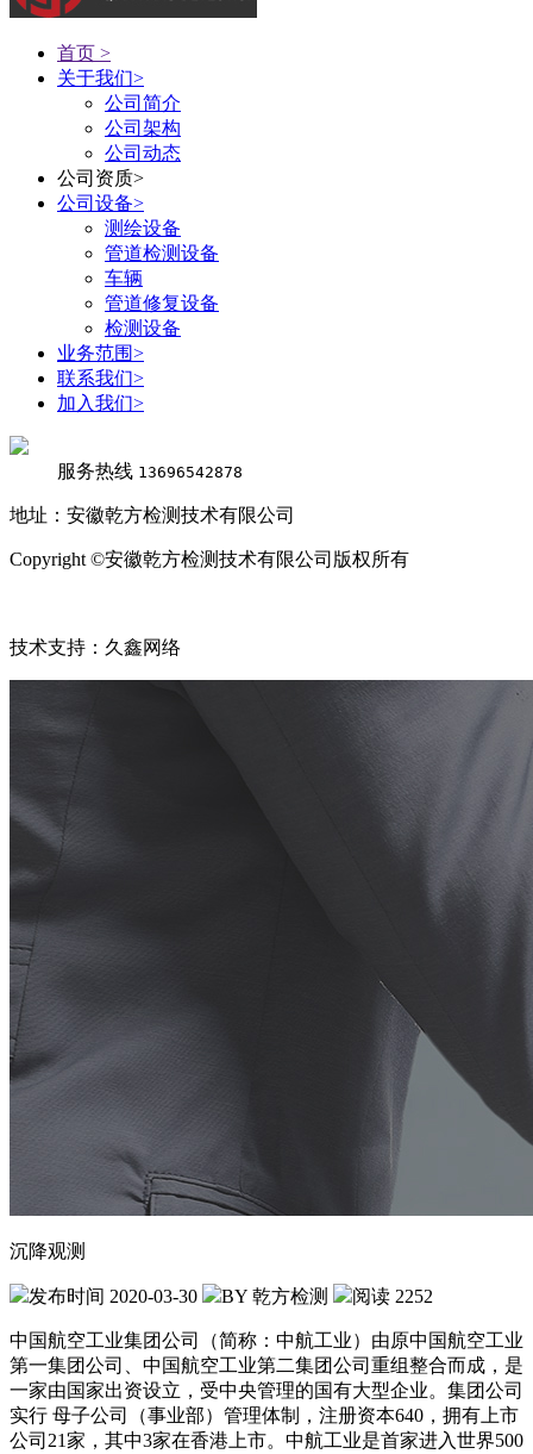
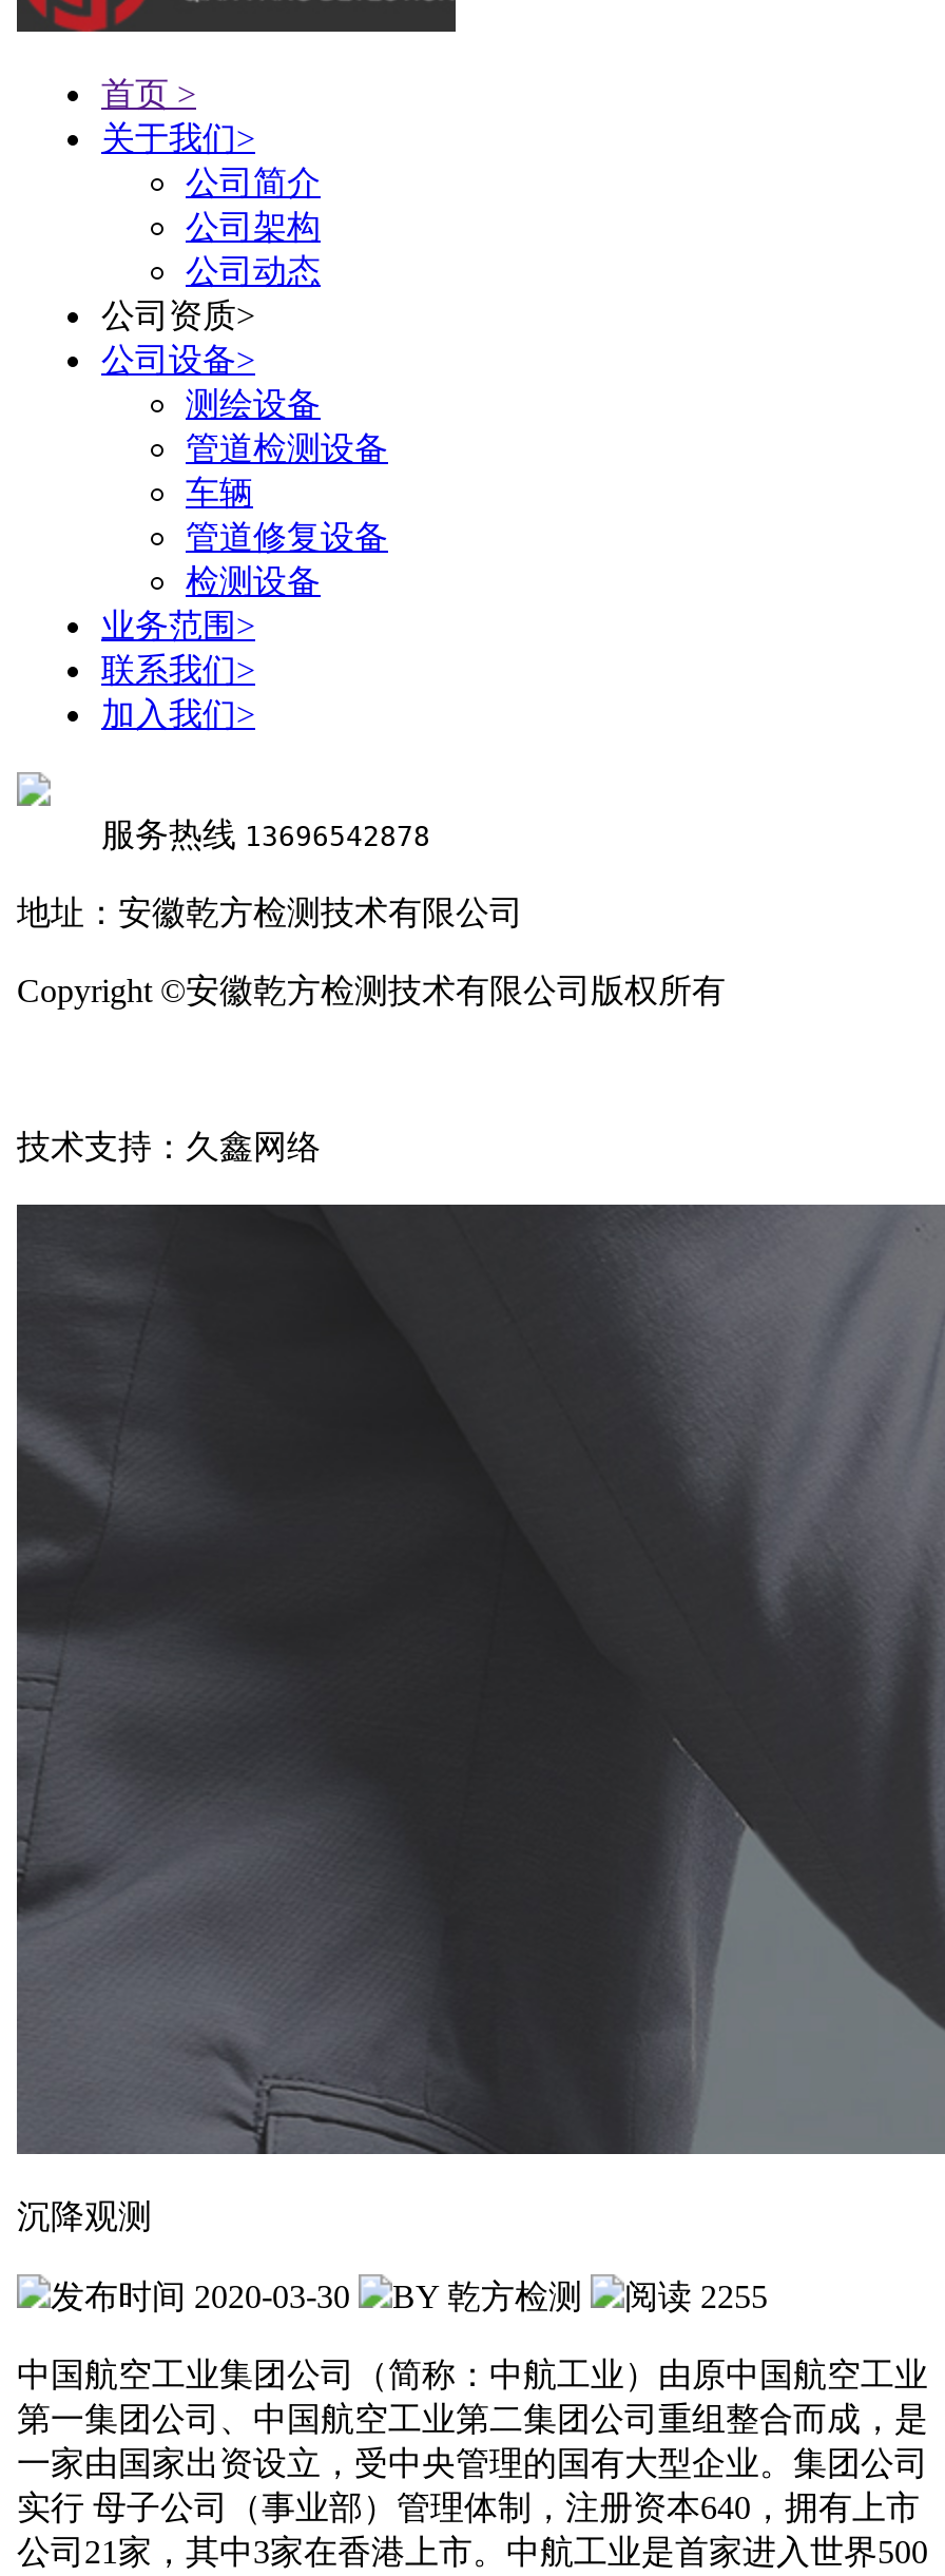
[29,1286,433,1306] 发布时间 2020-03-30 BY 乾方检测 阅读 2252 -> [51,2279,768,2314] 发布时间 2020-03-30 BY 乾方检测 阅读 2255

